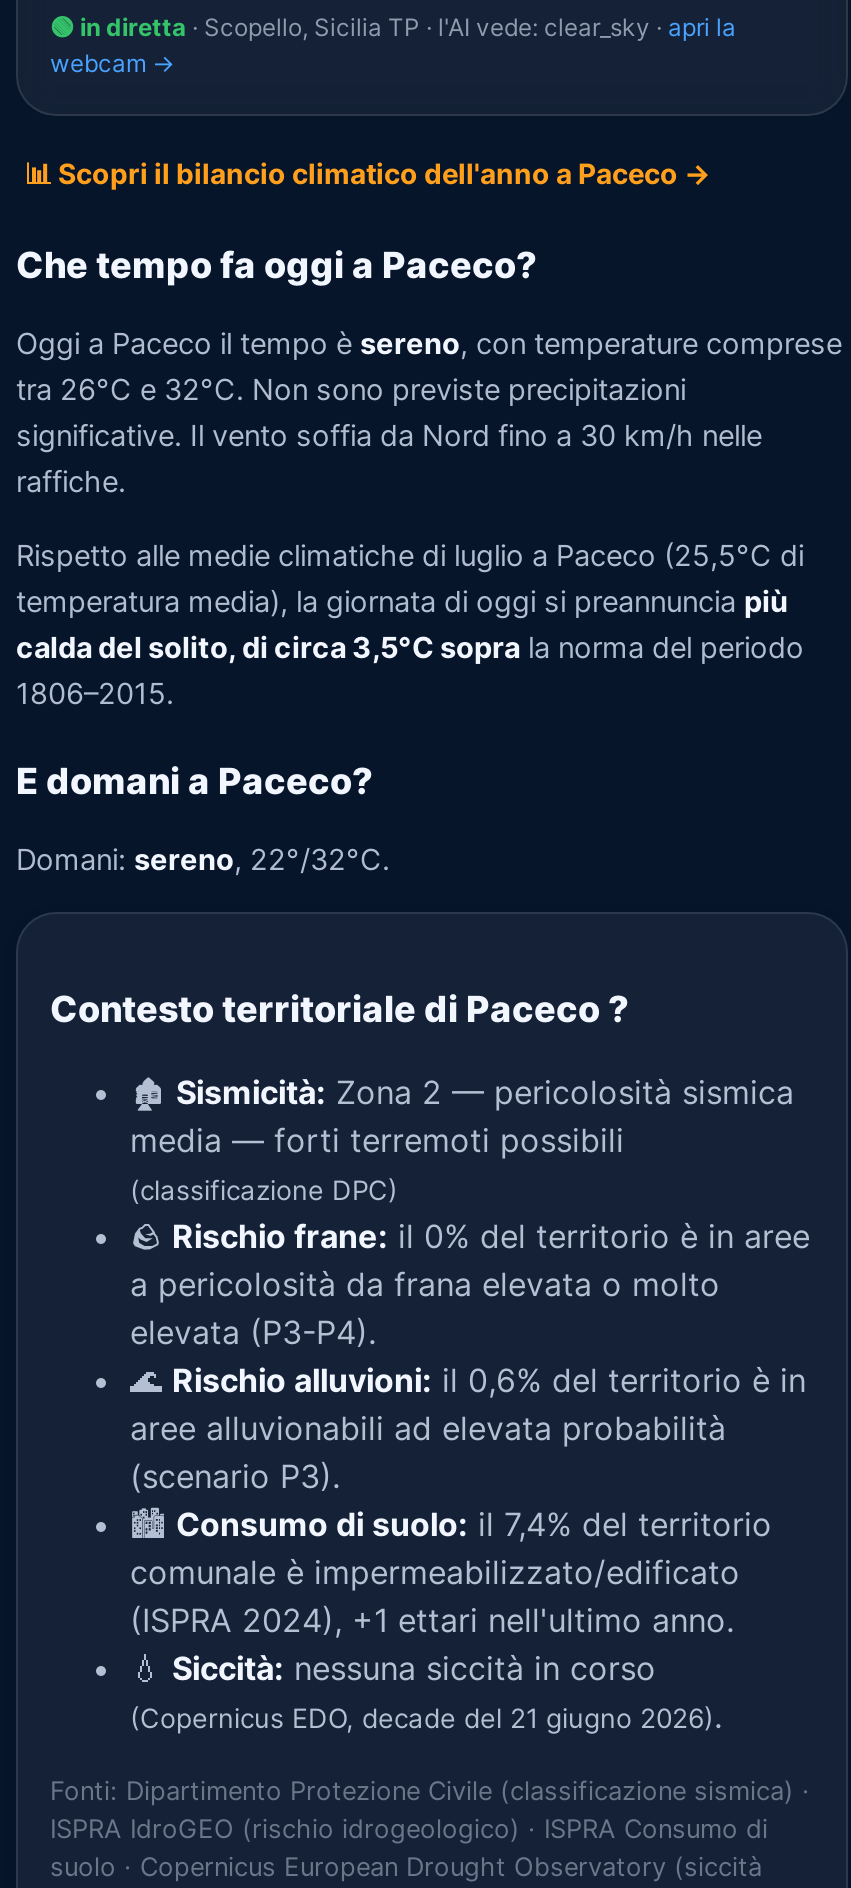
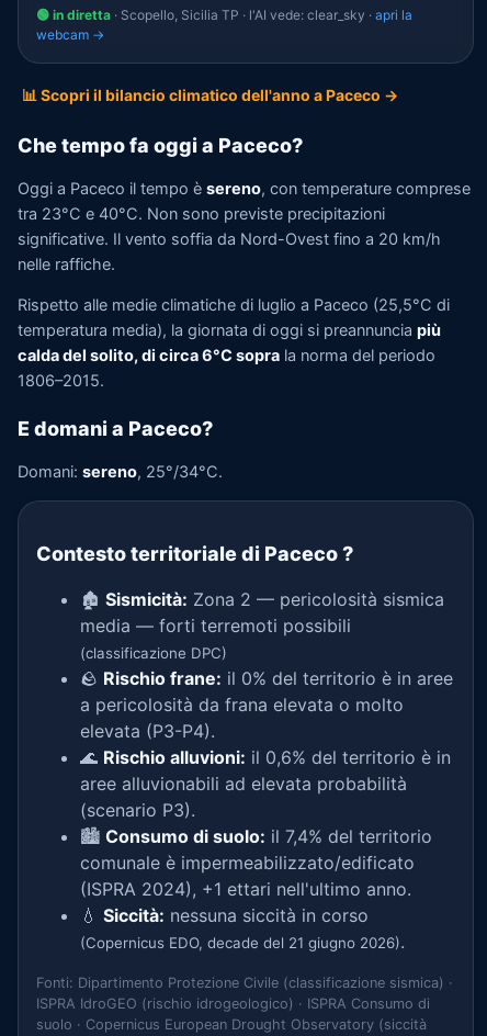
[16,371,762,499] tra 26°C e 32°C. Non sono previste precipitazioni | significative. Il vento soffia da Nord fino a 30 km/h nelle | raffiche. -> [18,204,441,274] tra 23°C e 40°C. Non sono previste precipitazioni | significative. Il vento soffia da Nord-Ovest fino a 20 km/h | nelle raffiche.
[16,630,804,666] calda del solito, di circa 3,5°C sopra la norma del periodo -> [18,346,435,365] calda del solito, di circa 6°C sopra la norma del periodo
[16,841,390,877] Domani: sereno, 22°/32°C. -> [18,461,223,481] Domani: sereno, 25°/34°C.

